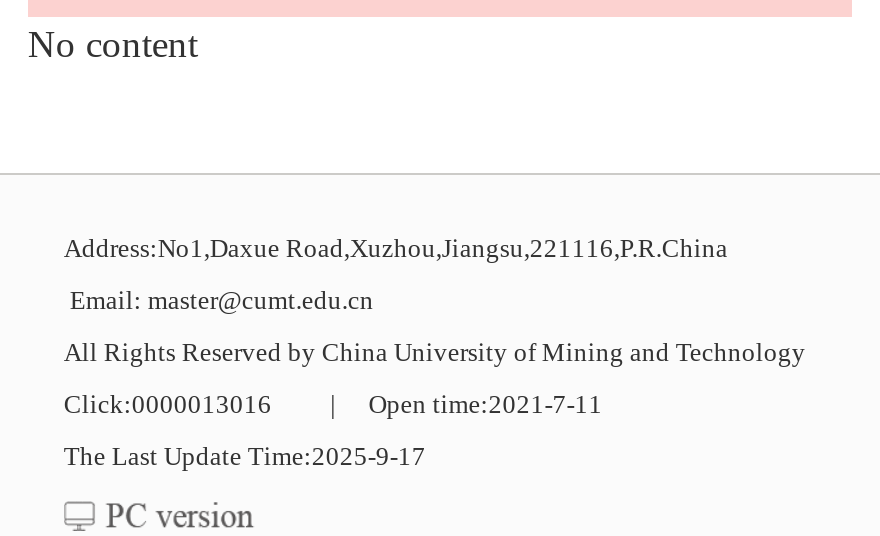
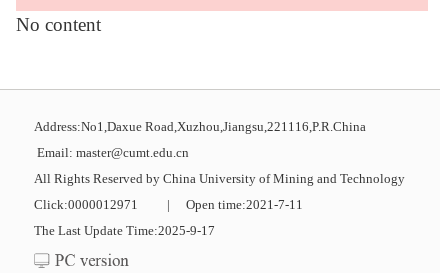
[64,389,272,419] Click:0000013016 -> [34,197,138,212] Click:0000012971

